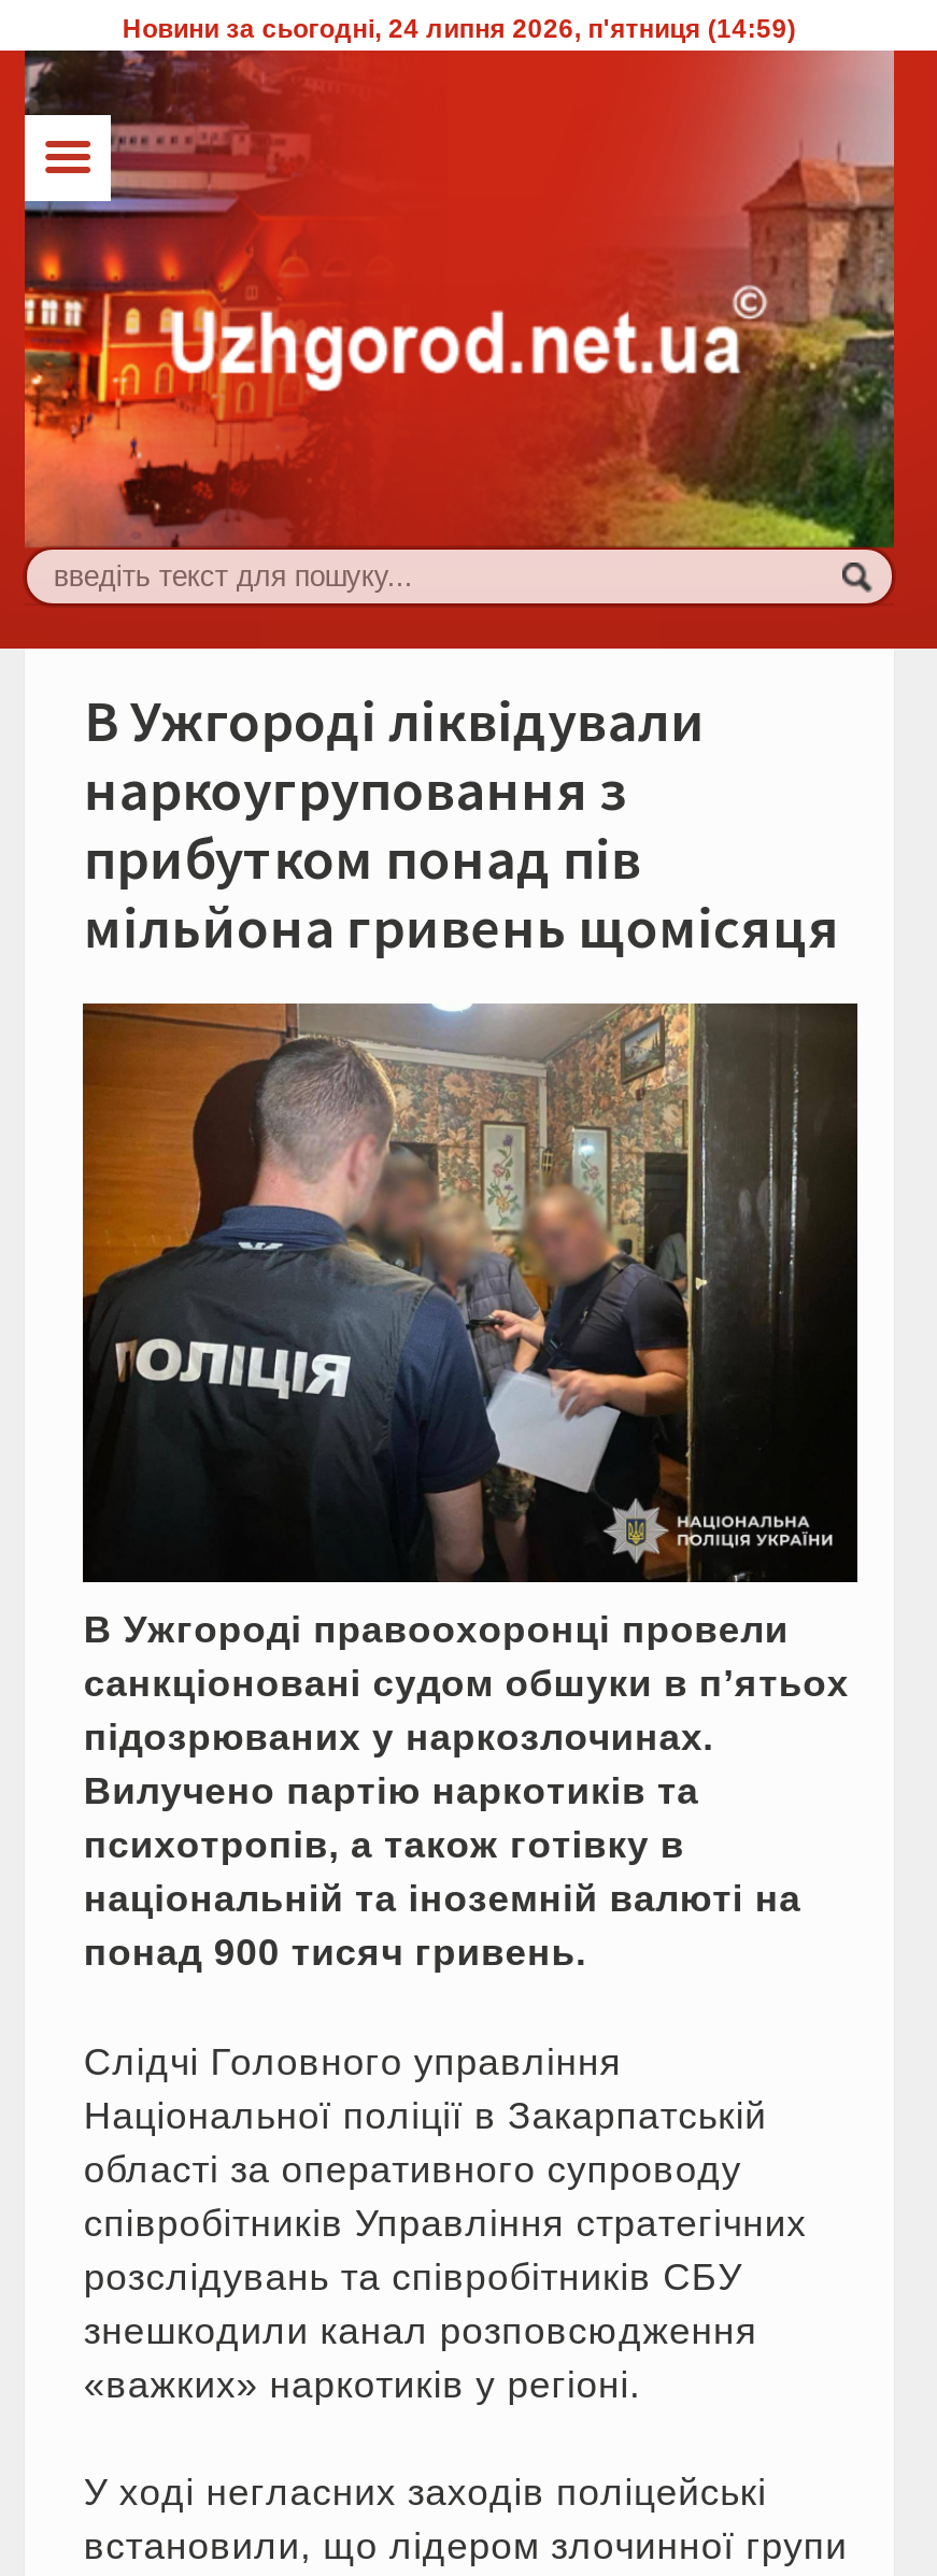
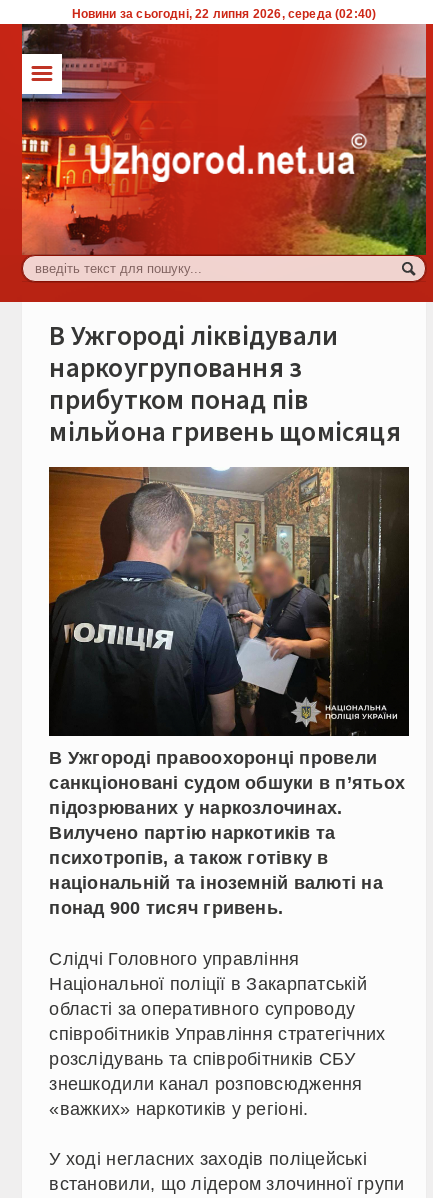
[122,14,796,44] Новини за сьогодні, 24 липня 2026, п'ятниця (14:59) -> [72,7,376,21] Новини за сьогодні, 22 липня 2026, середа (02:40)

